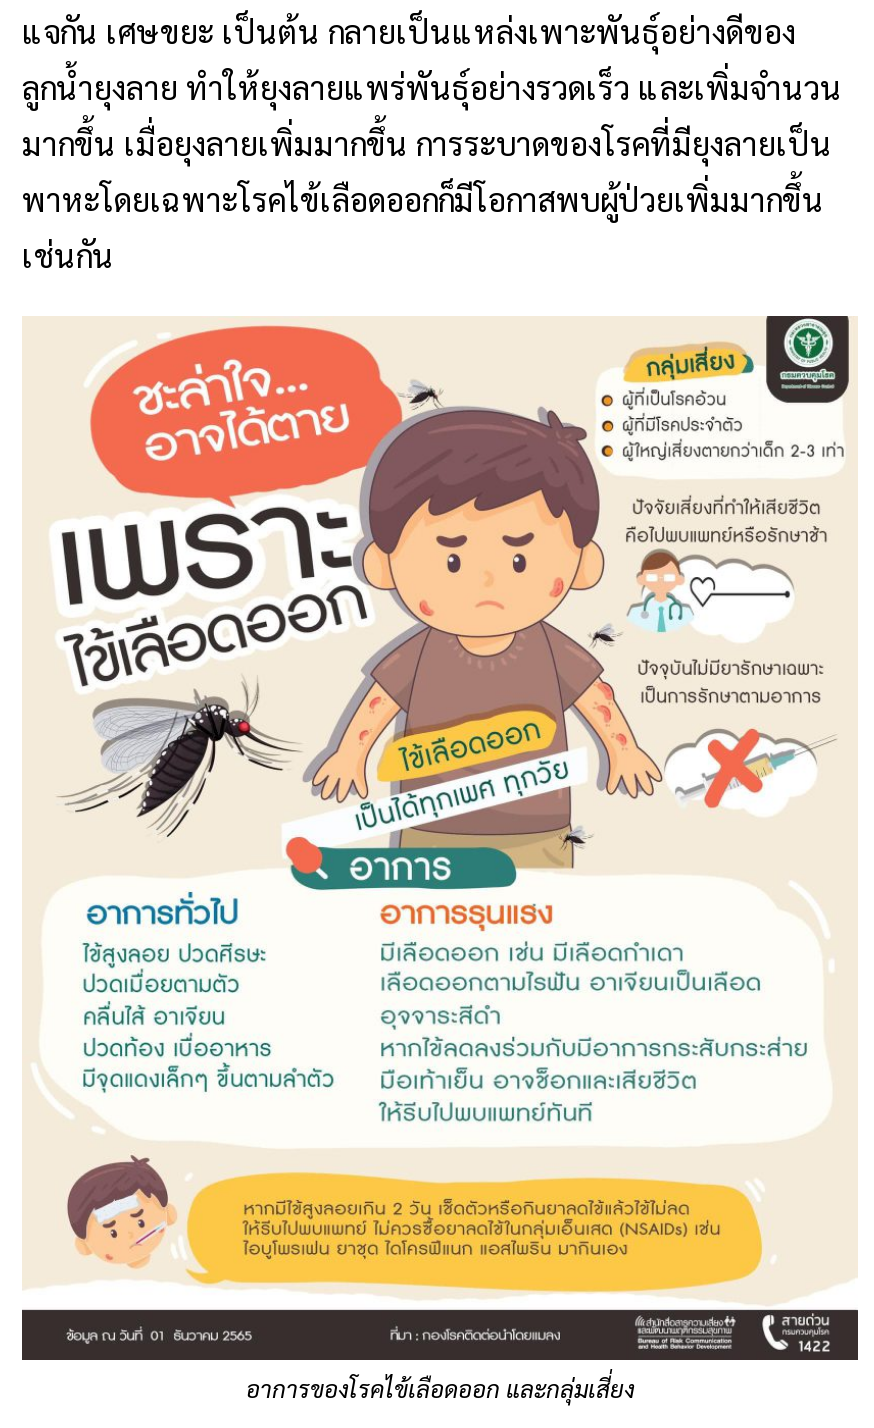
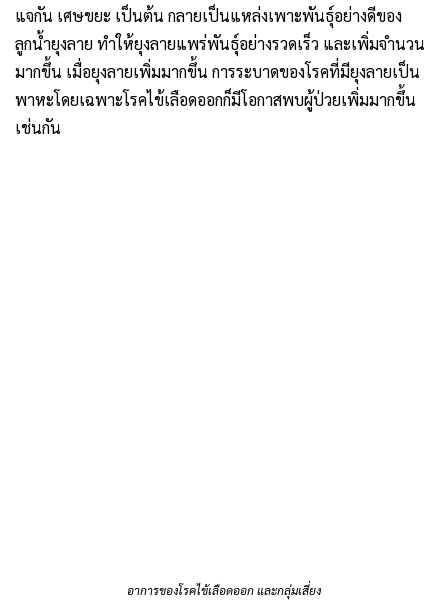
[20,313,860,1361] [image] -> none

